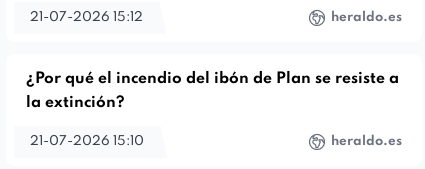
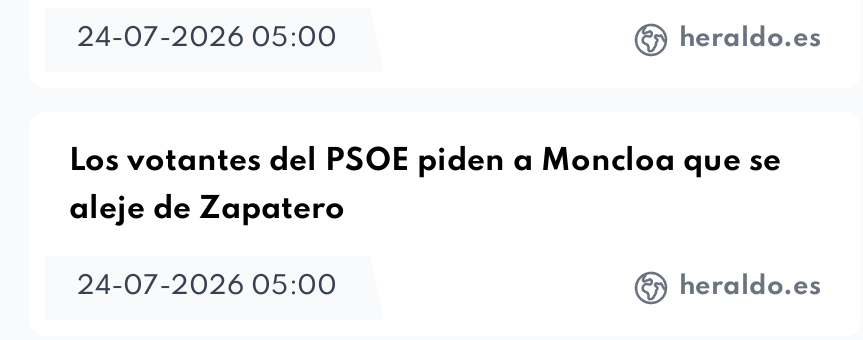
[30,11,143,24] 21-07-2026 15:12 -> [77,26,337,52] 24-07-2026 05:00
[26,71,399,87] ¿Por qué el incendio del ibón de Plan se resiste a -> [69,146,781,178] Los votantes del PSOE piden a Moncloa que se
[26,95,125,111] la extinción? -> [69,194,345,226] aleje de Zapatero
[30,135,144,148] 21-07-2026 15:10 -> [77,274,337,300] 24-07-2026 05:00

